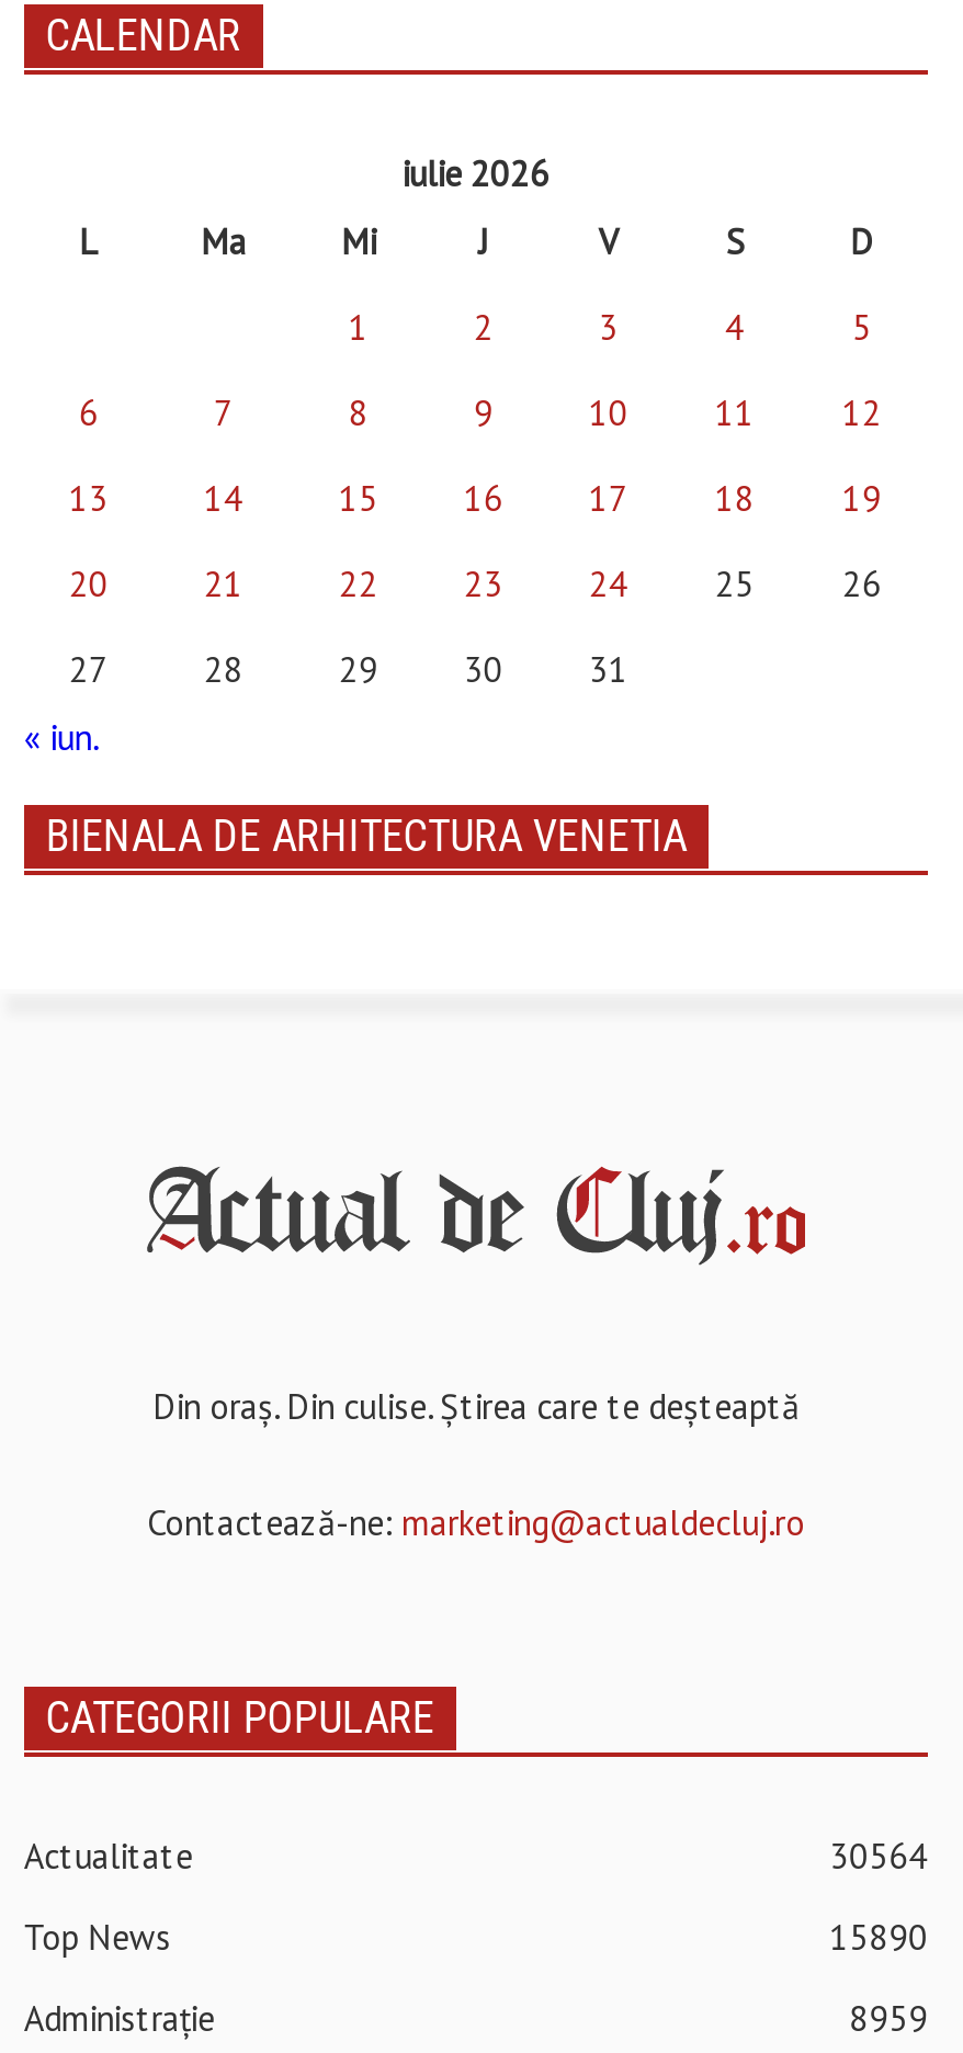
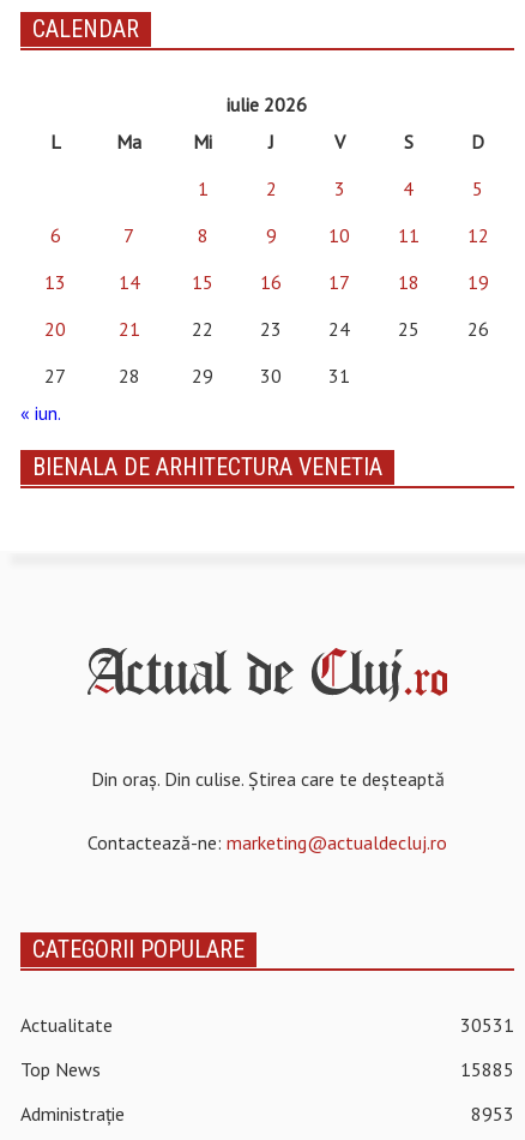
[829,1834,928,1878] 30564 -> [460,1013,514,1037] 30531
[829,1915,928,1959] 15890 -> [460,1058,514,1082] 15885
[849,1997,928,2040] 8959 -> [471,1102,514,1126] 8953

